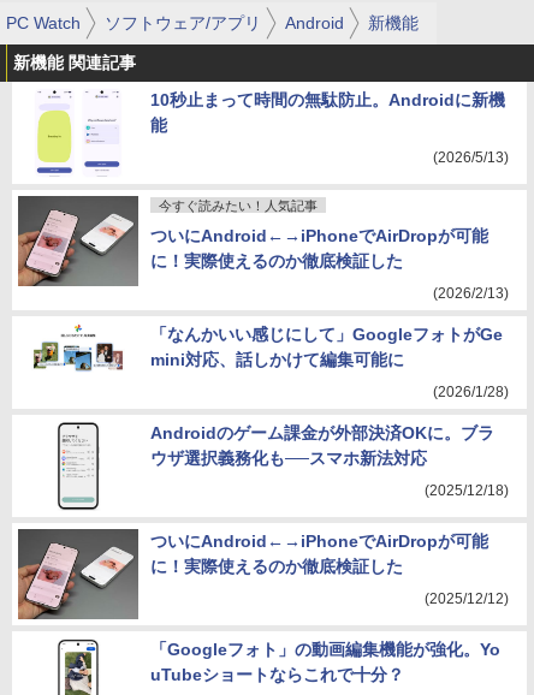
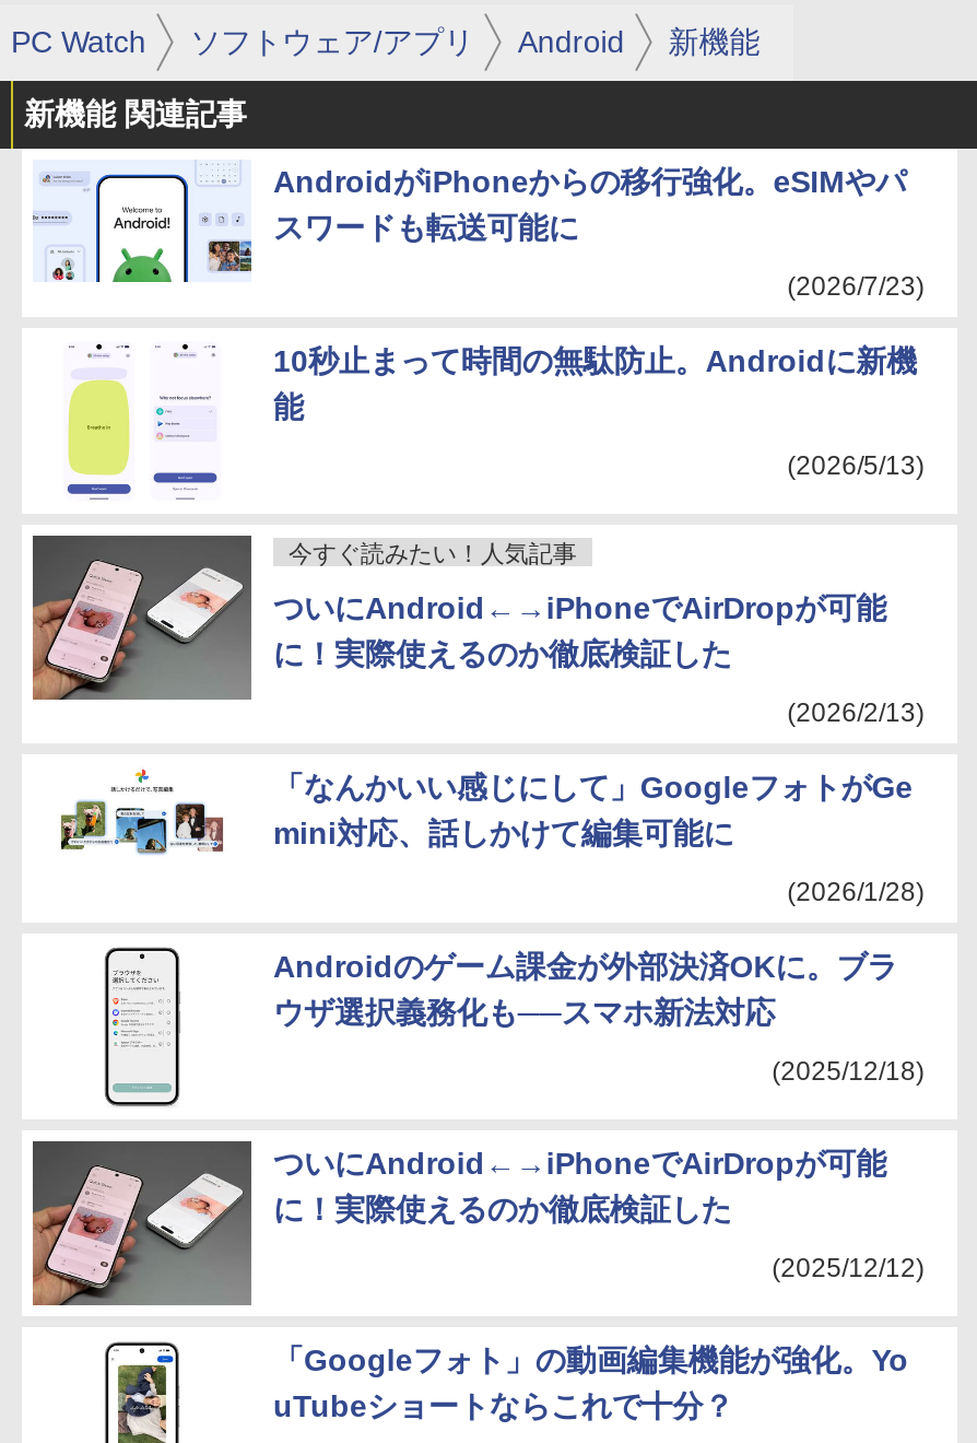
none -> [33,164,925,315] [image] | AndroidがiPhoneからの移行強化。eSIMやパ | スワードも転送可能に | (2026/7/23)

